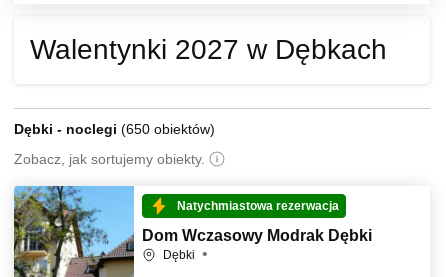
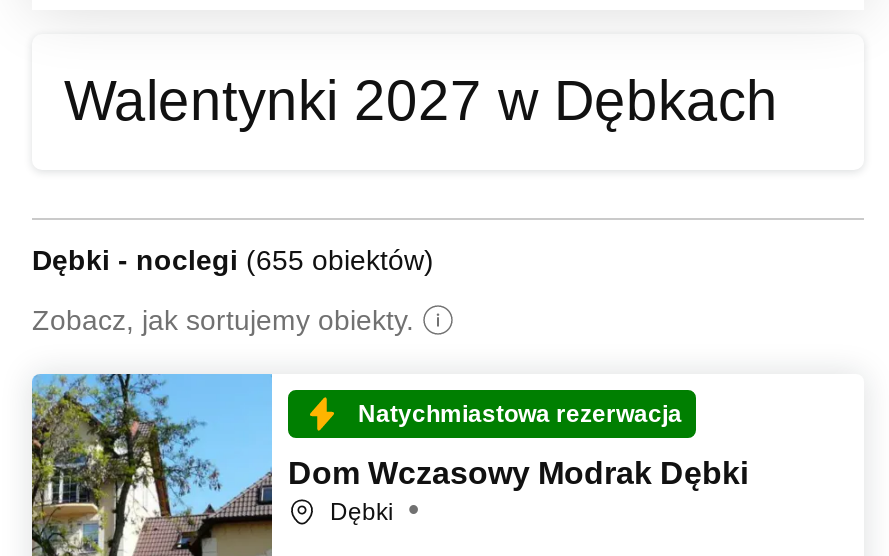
[14,121,215,137] Dębki - noclegi (650 obiektów) -> [32,244,434,276] Dębki - noclegi (655 obiektów)

